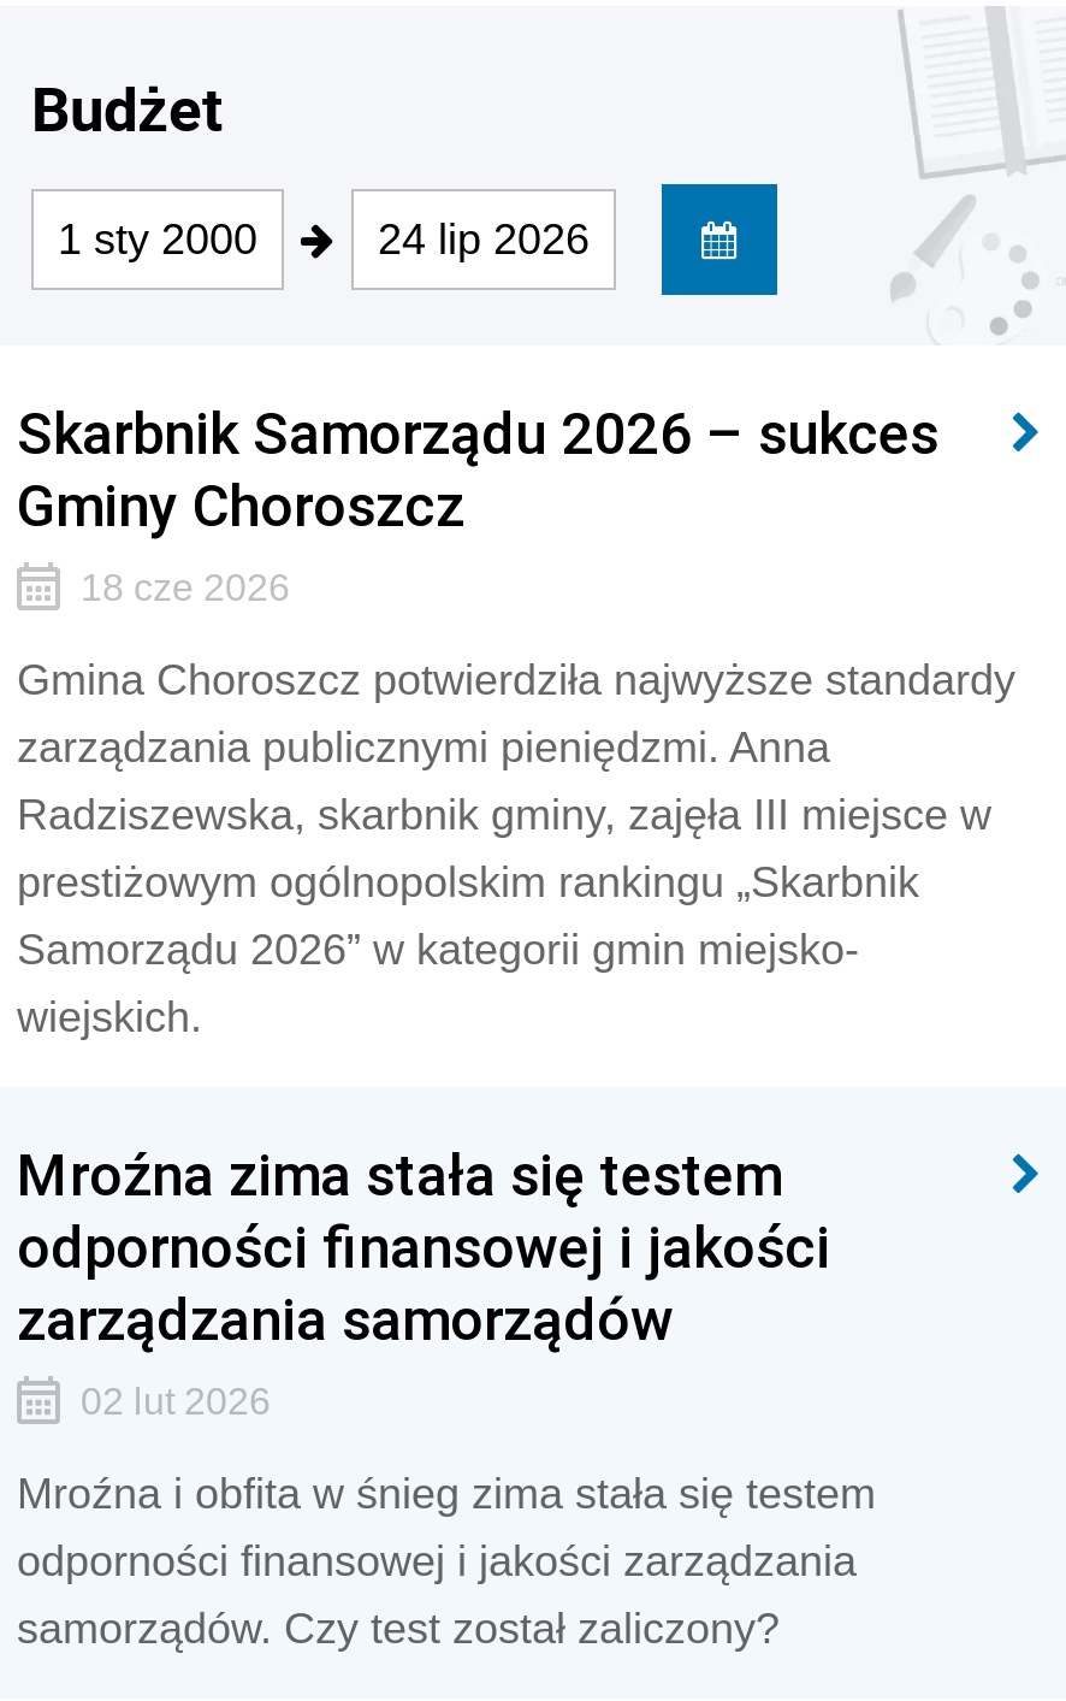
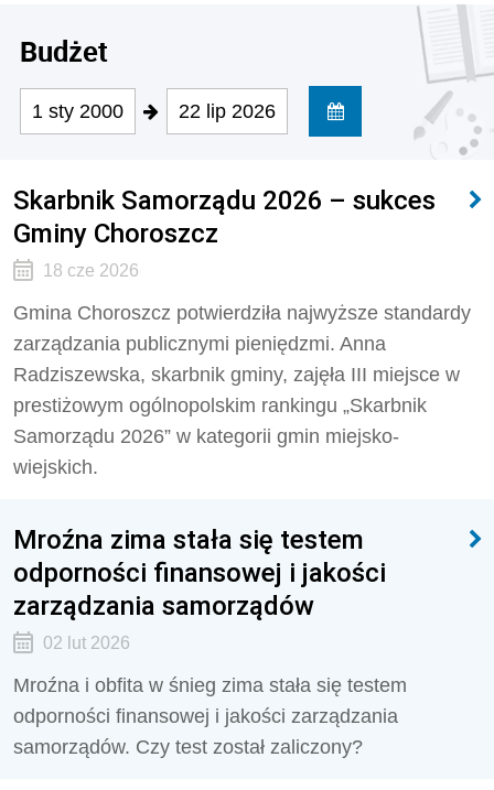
[378,215,590,264] 24 lip 2026 -> [179,100,276,122] 22 lip 2026

